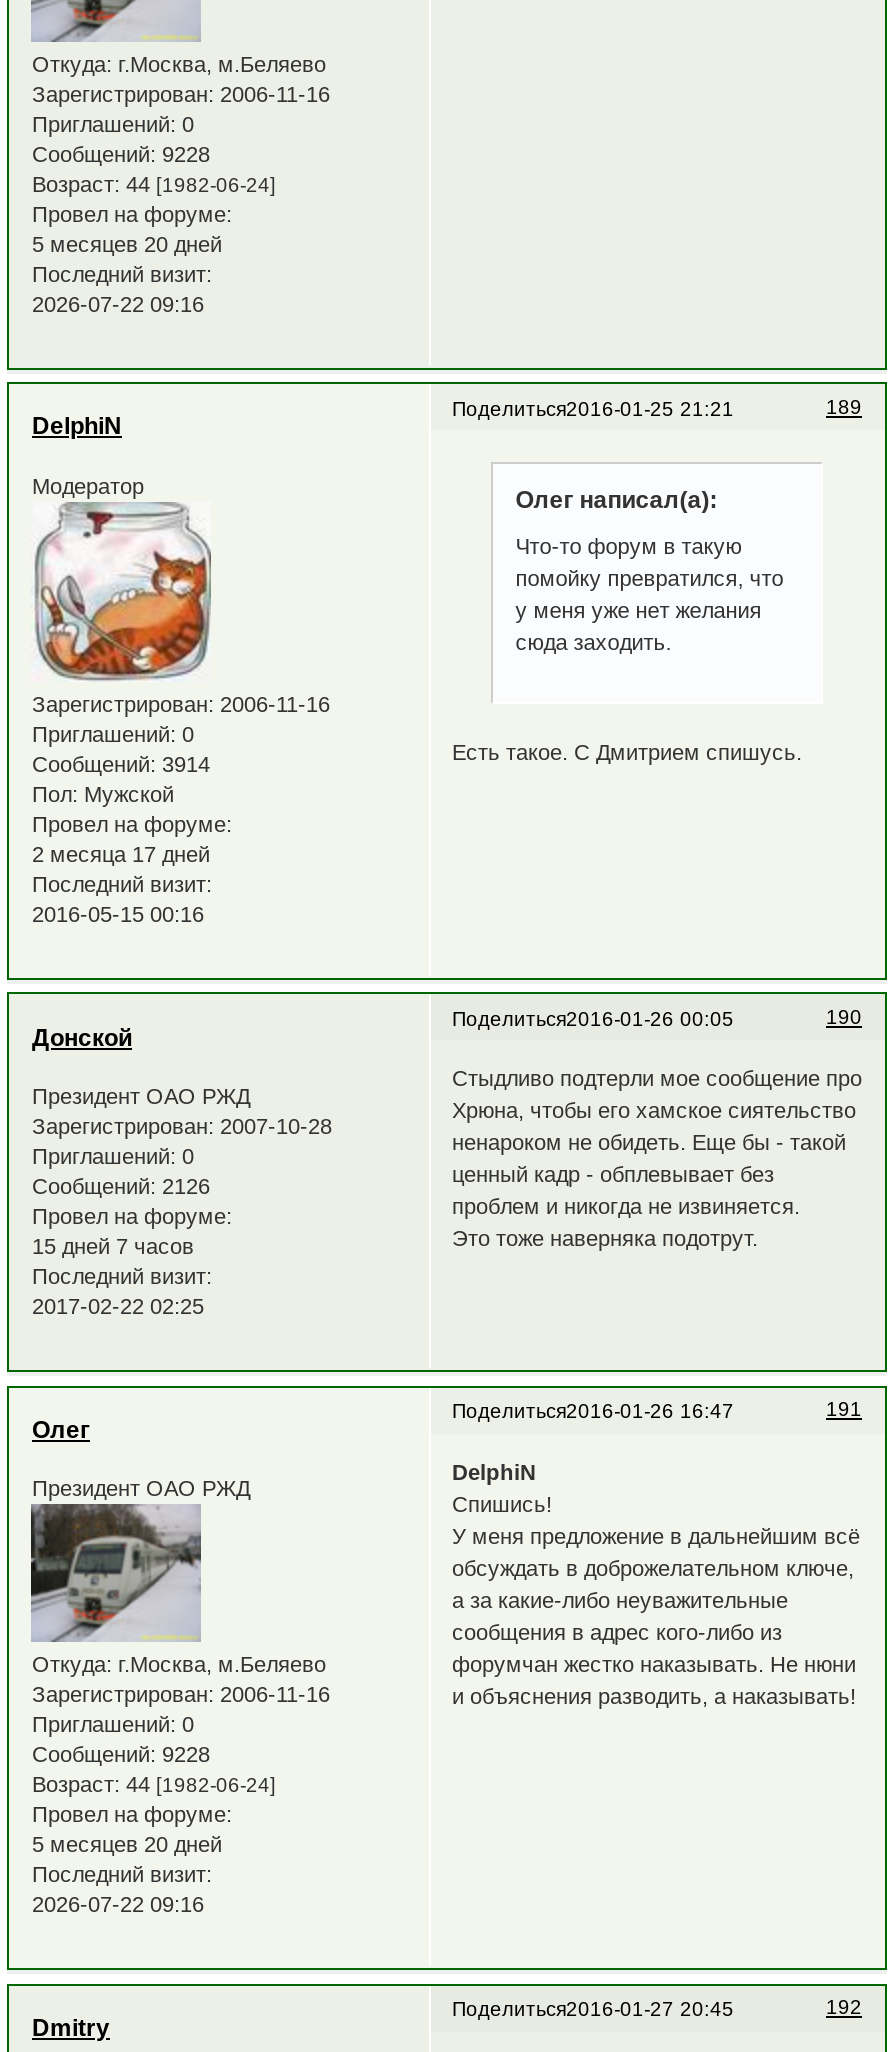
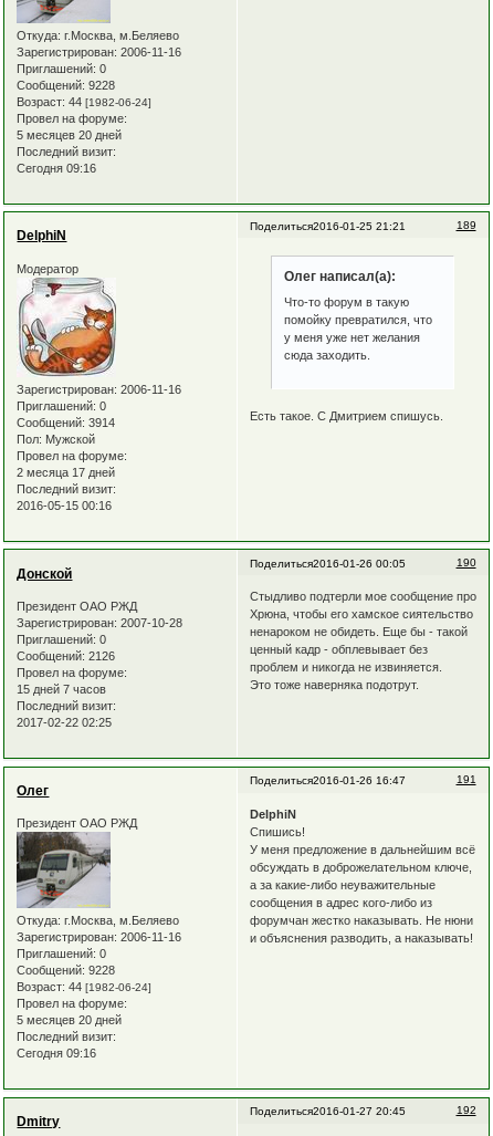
[32,292,204,316] 2026-07-22 09:16 -> [17,161,97,175] Сегодня 09:16
[32,1892,204,1916] 2026-07-22 09:16 -> [17,1047,97,1060] Сегодня 09:16

